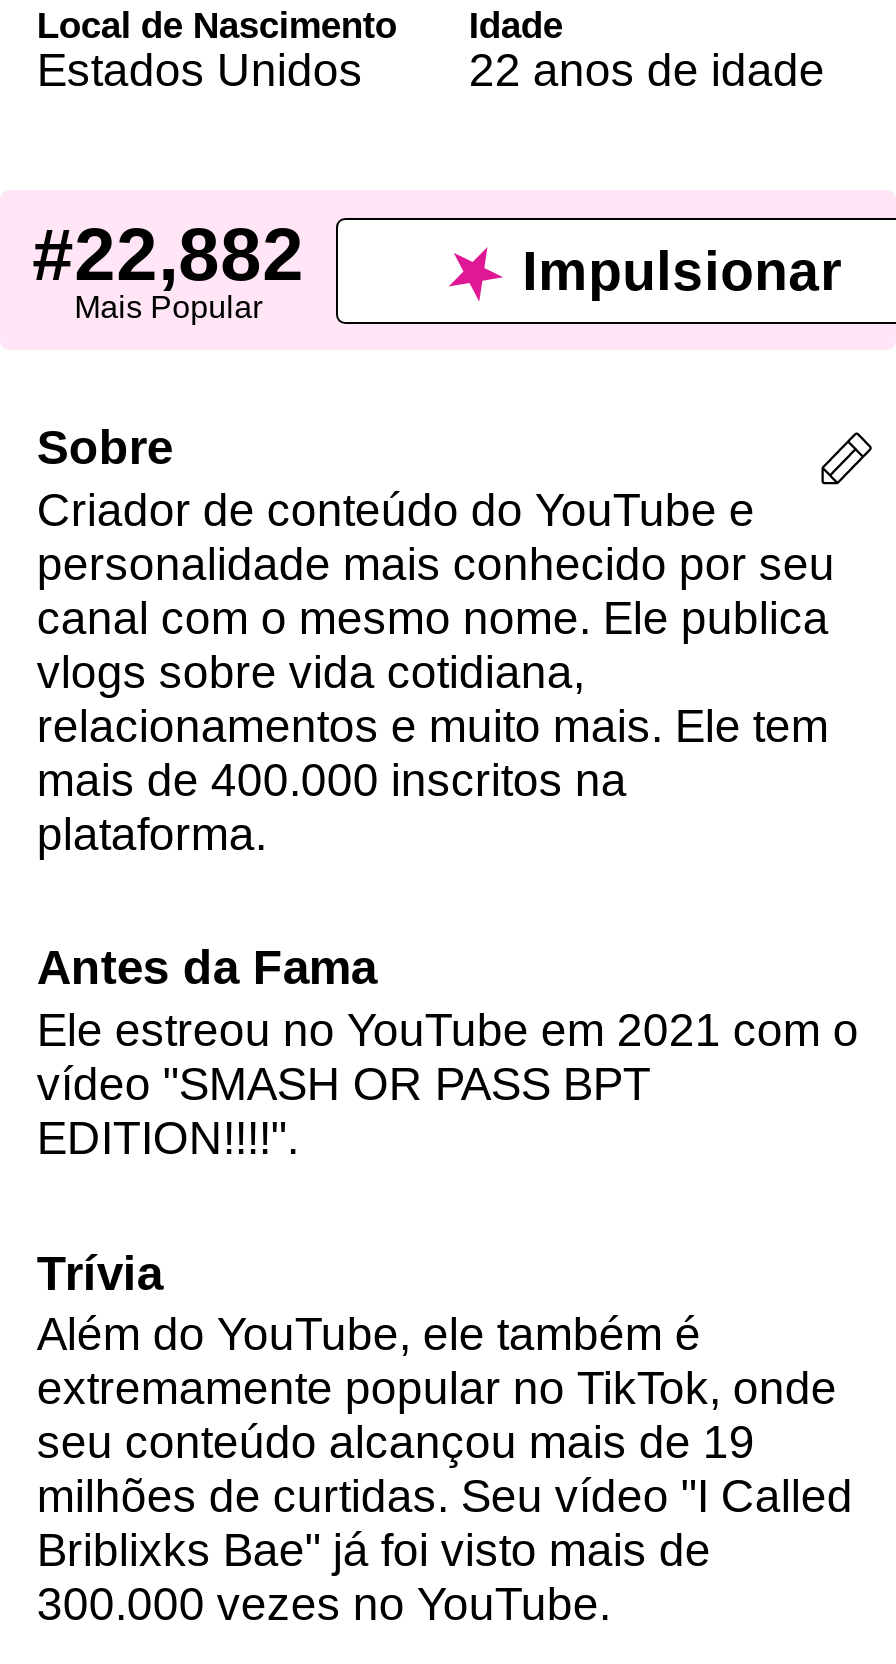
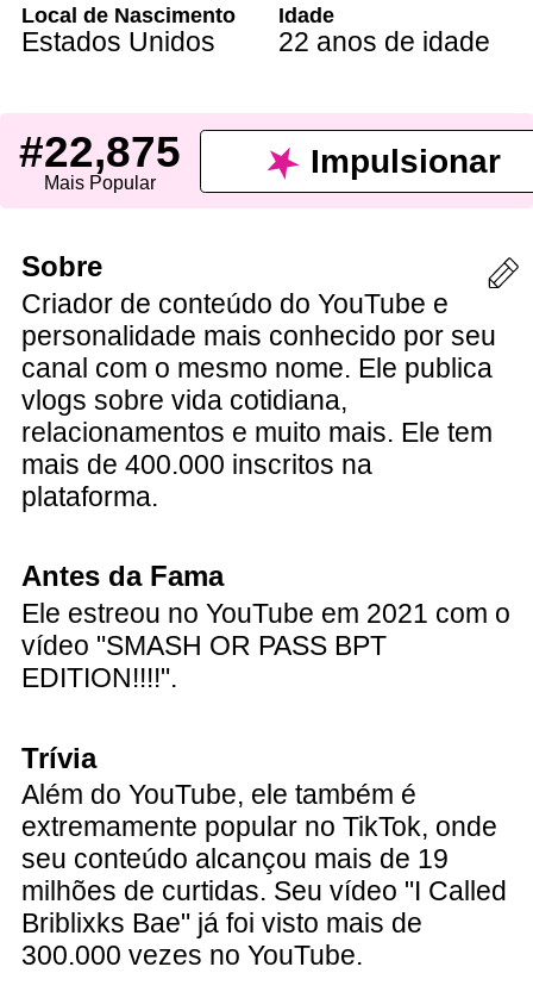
[32,213,304,295] #22,882 -> [19,127,181,176] #22,875

